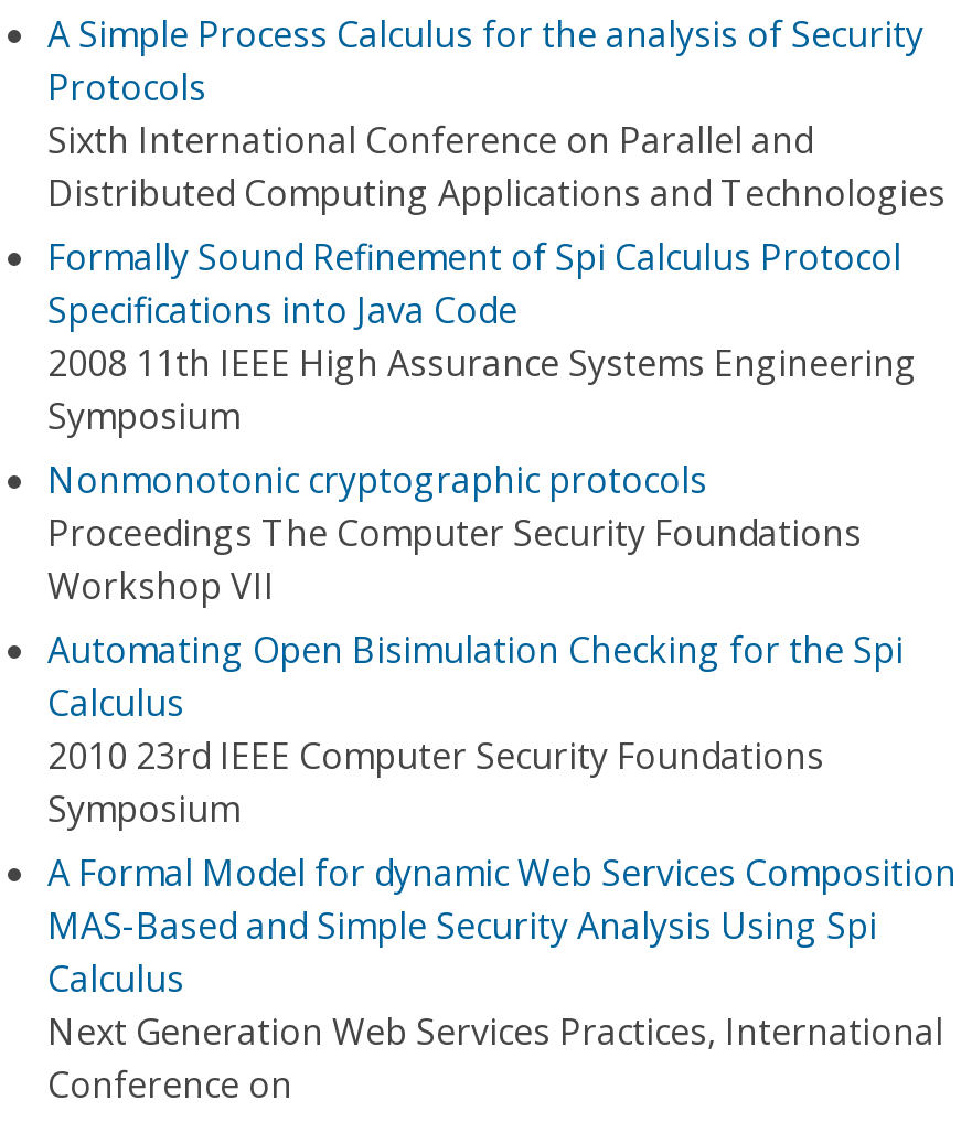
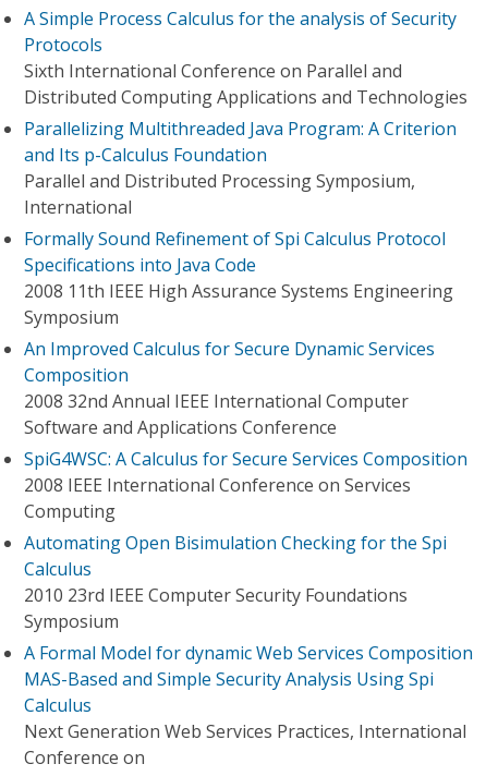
none -> [24,117,457,219] Parallelizing Multithreaded Java Program: A Criterion | and Its p-Calculus Foundation | Parallel and Distributed Processing Symposium, | International
[47,456,862,610] Nonmonotonic cryptographic protocols | Proceedings The Computer Security Foundations | Workshop VII -> [24,337,467,523] An Improved Calculus for Secure Dynamic Services | Composition | 2008 32nd Annual IEEE International Computer | Software and Applications Conference | SpiG4WSC: A Calculus for Secure Services Composition | 2008 IEEE International Conference on Services | Computing

